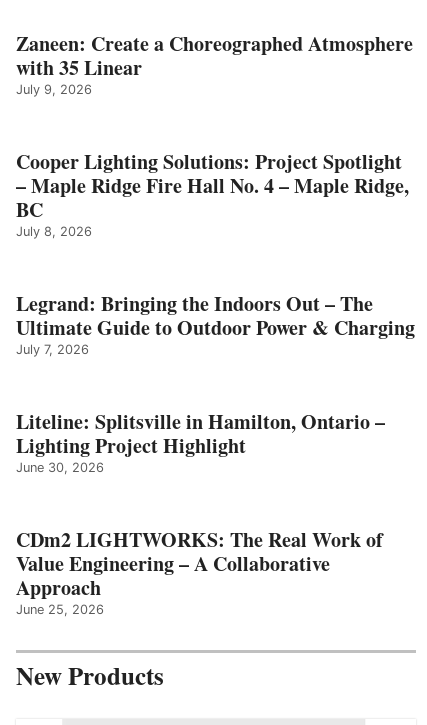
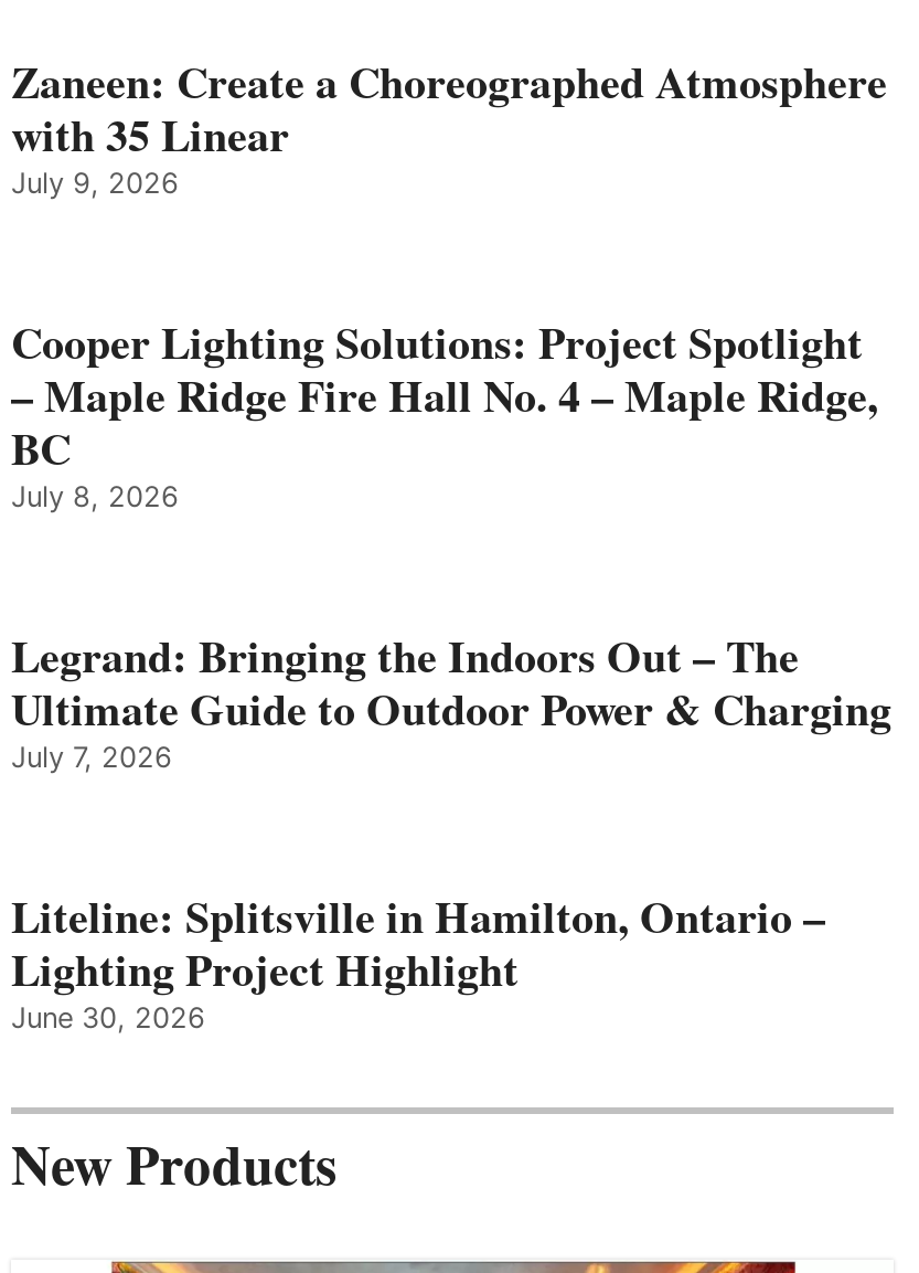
[16,525,383,617] CDm2 LIGHTWORKS: The Real Work of | Value Engineering – A Collaborative | Approach | June 25, 2026 -> none

